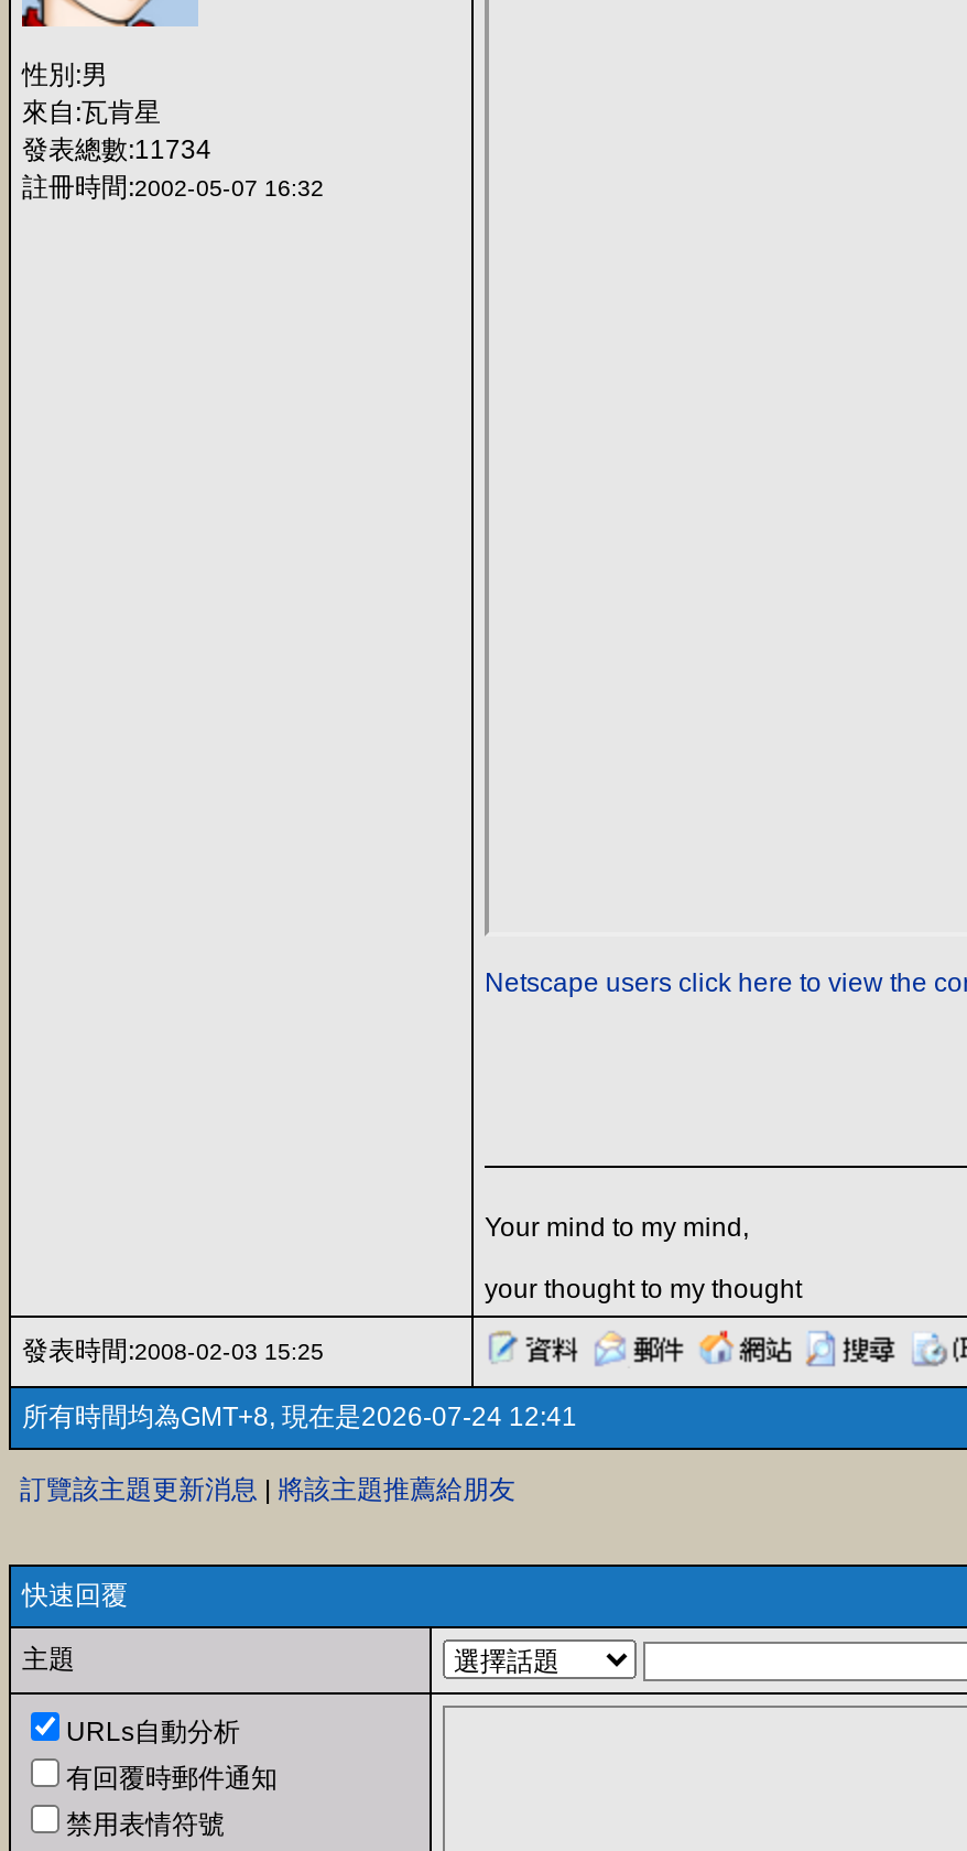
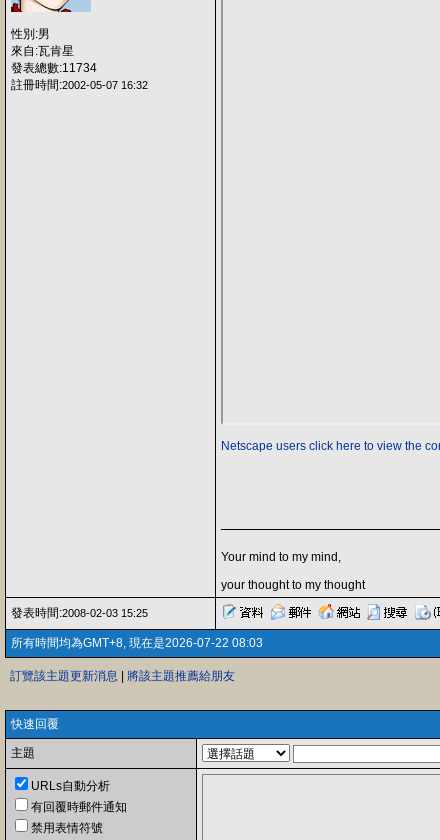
[22,1401,604,1432] 所有時間均為GMT+8, 現在是2026-07-24 12:41 -> [11,636,275,650] 所有時間均為GMT+8, 現在是2026-07-22 08:03

